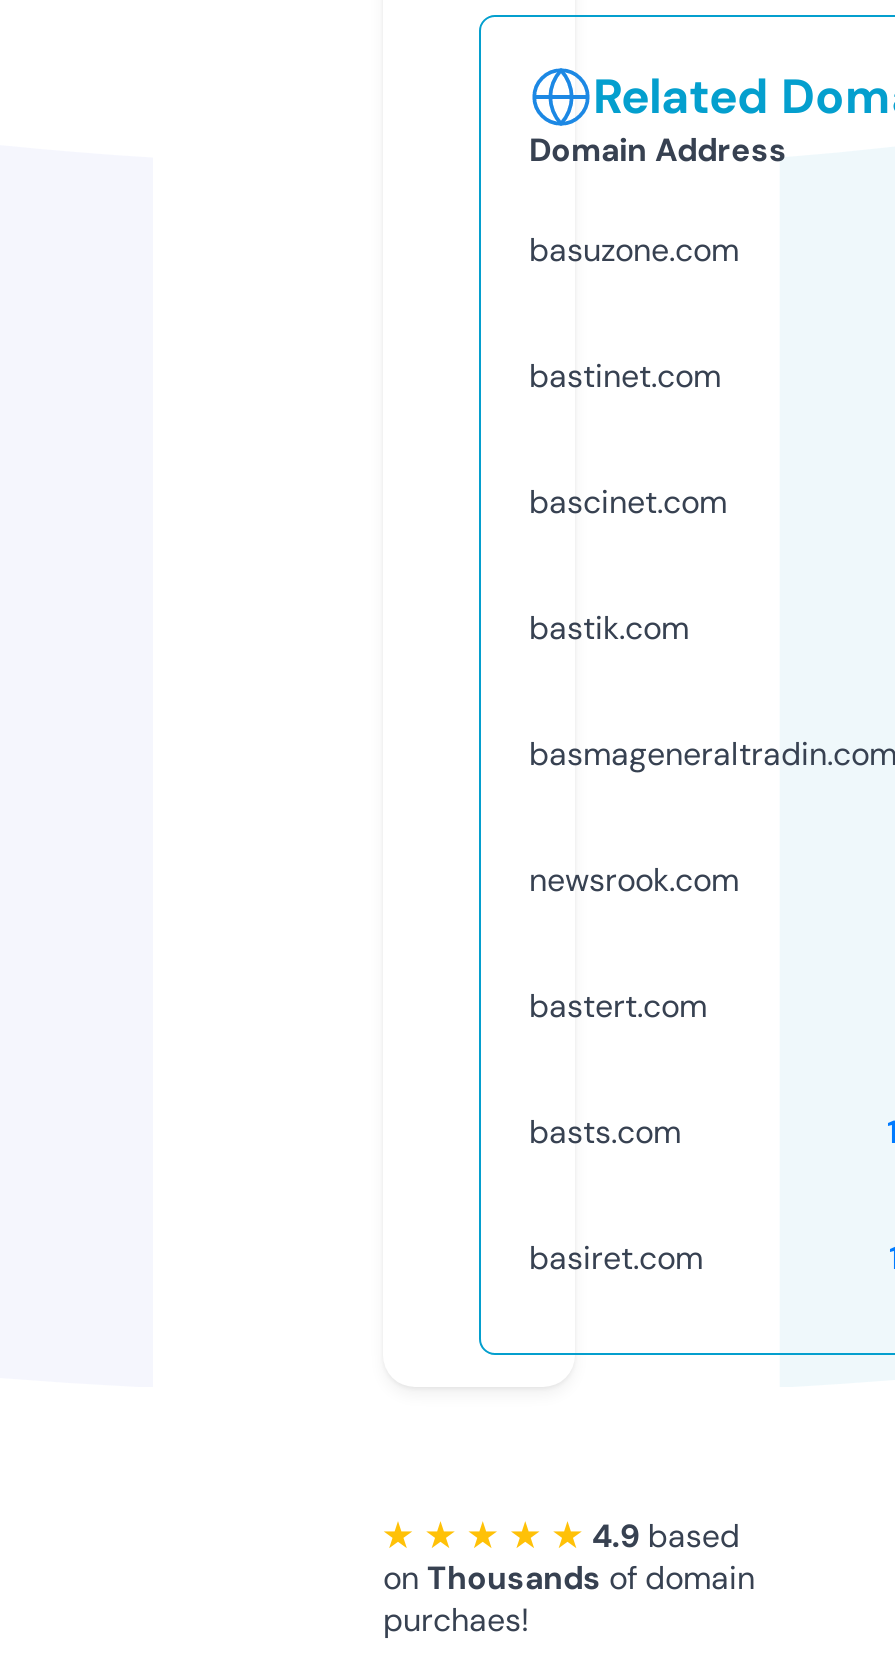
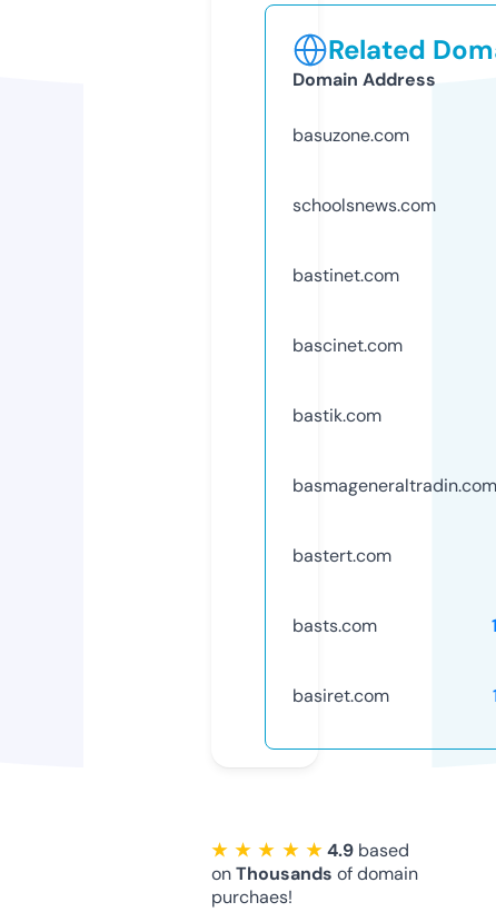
none -> [292,193,436,217] schoolsnews.com
moved [529,355,895,775] -> [292,263,496,497]: bastinet.com | bascinet.com | bastik.com | basmageneraltradin.com
[529,859,739,901] newsrook.com -> none

